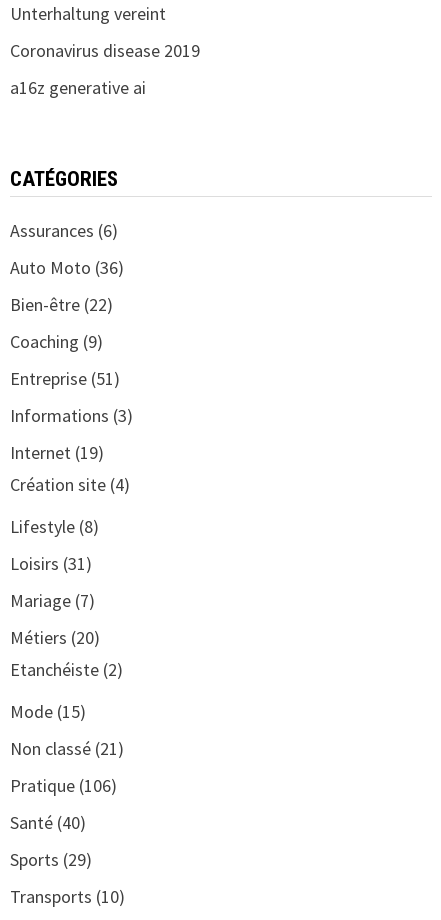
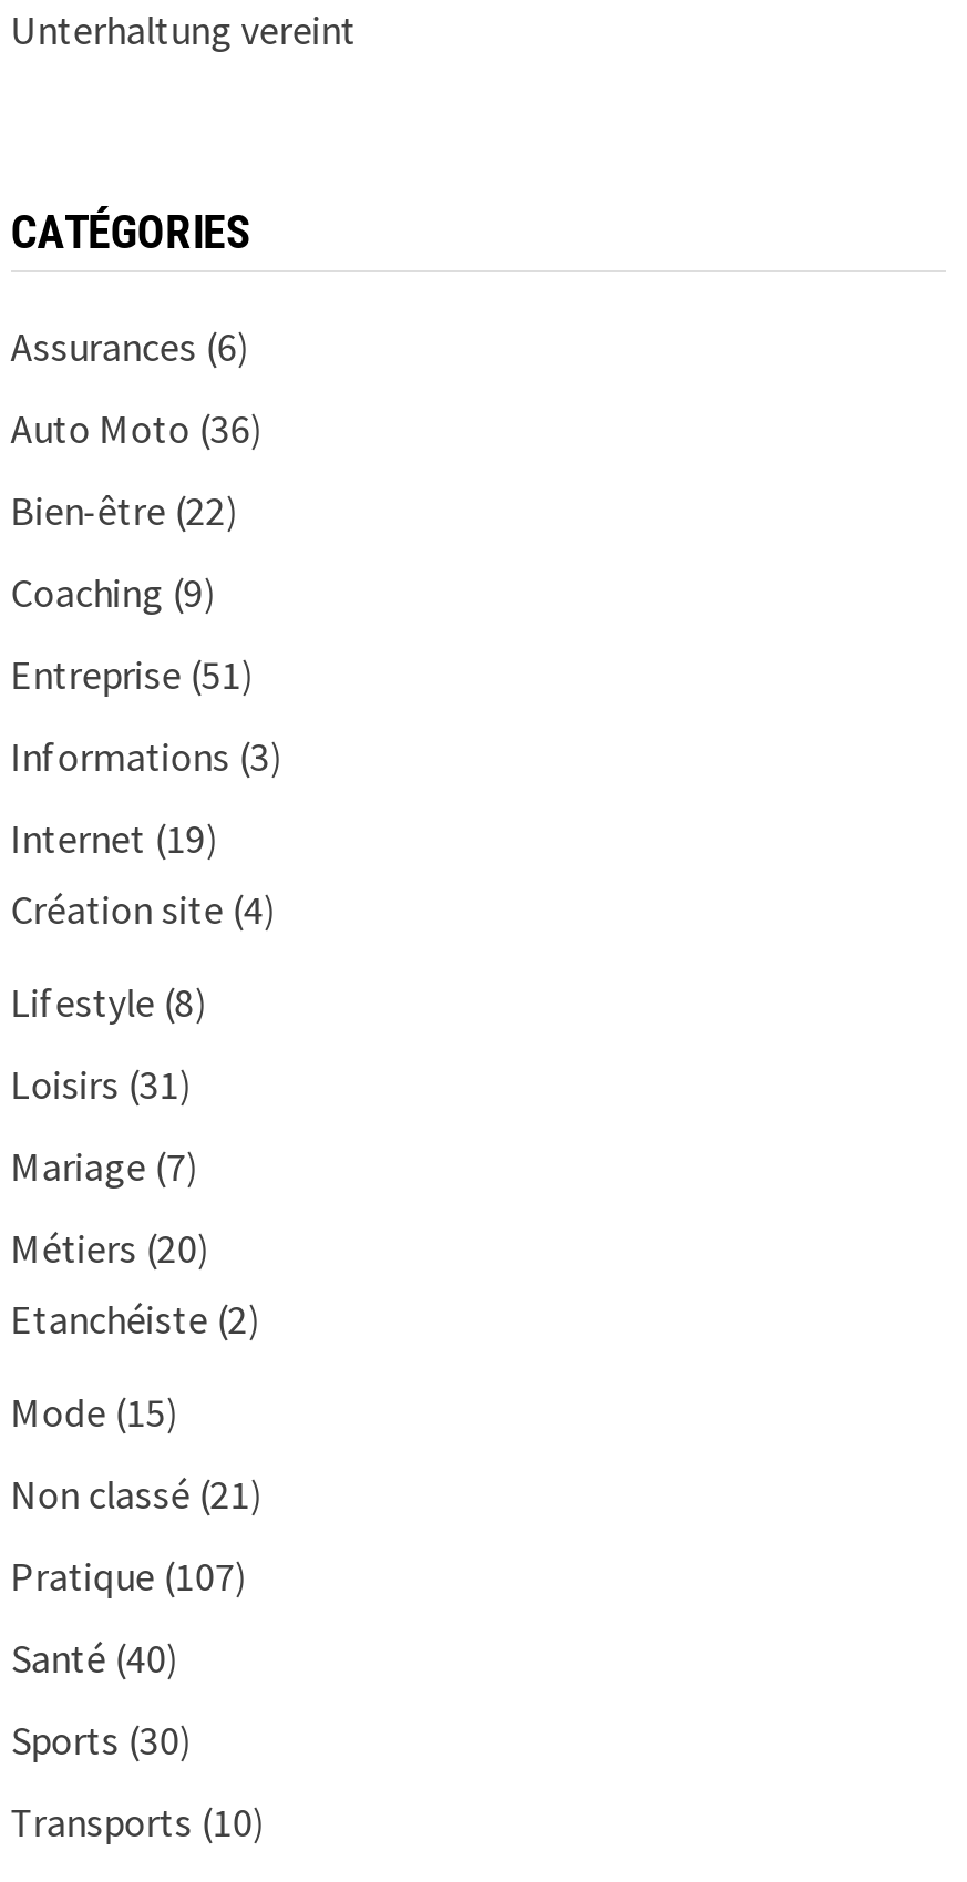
[10,39,200,99] Coronavirus disease 2019 | a16z generative ai -> none
[10,774,117,797] Pratique (106) -> [11,1551,248,1602] Pratique (107)
[10,848,92,871] Sports (29) -> [11,1715,192,1766] Sports (30)

